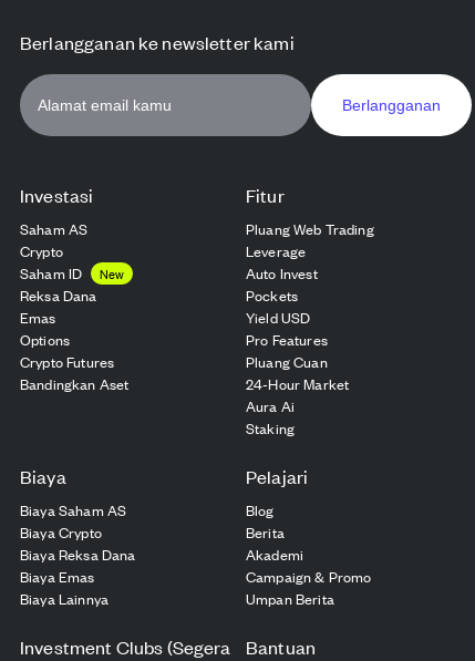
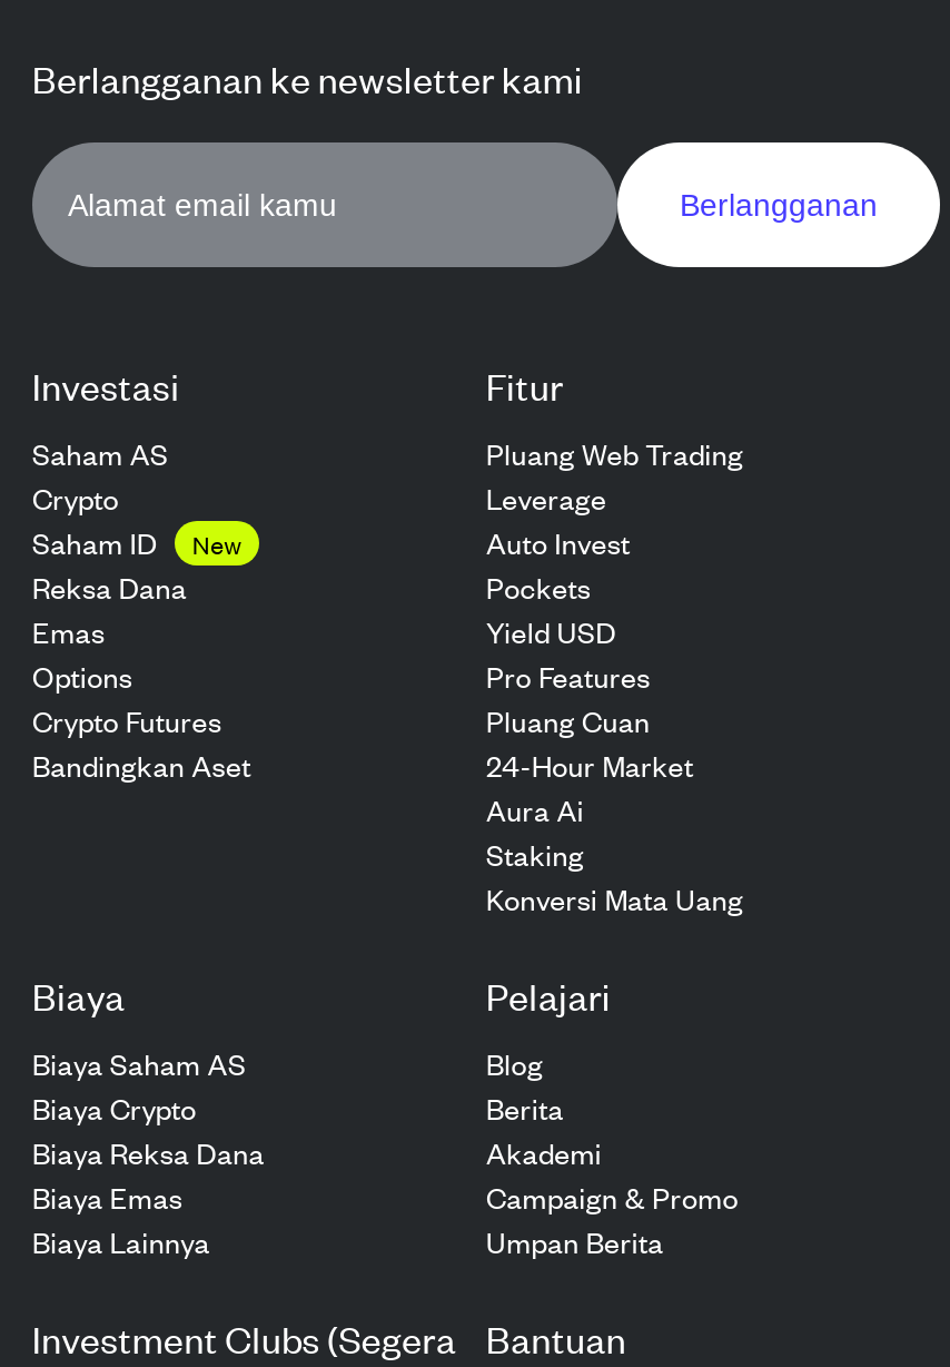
none -> [486,876,744,919] Konversi Mata Uang

